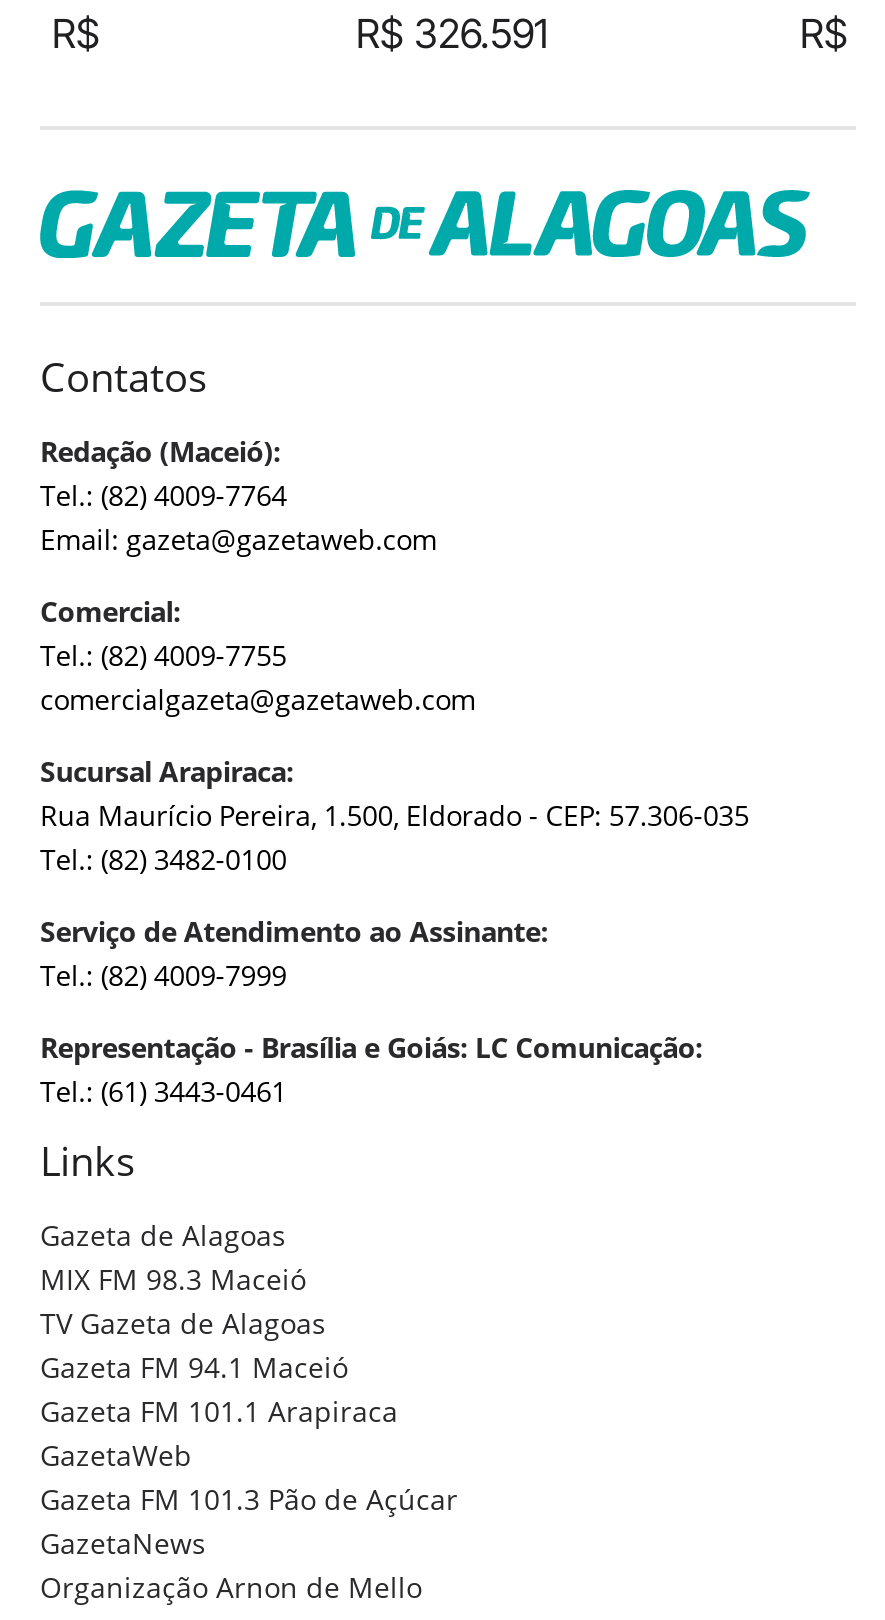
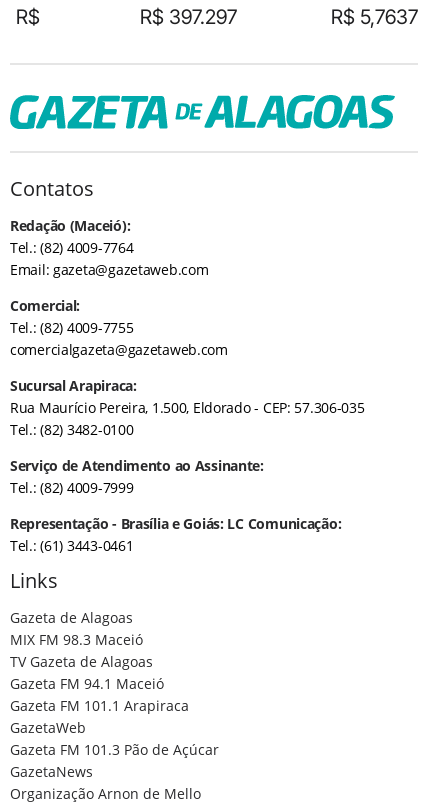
[356,10,548,58] R$ 326.591 -> [140,5,237,29] R$ 397.297
[800,10,848,58] R$ -> [331,5,418,29] R$ 5,7637

